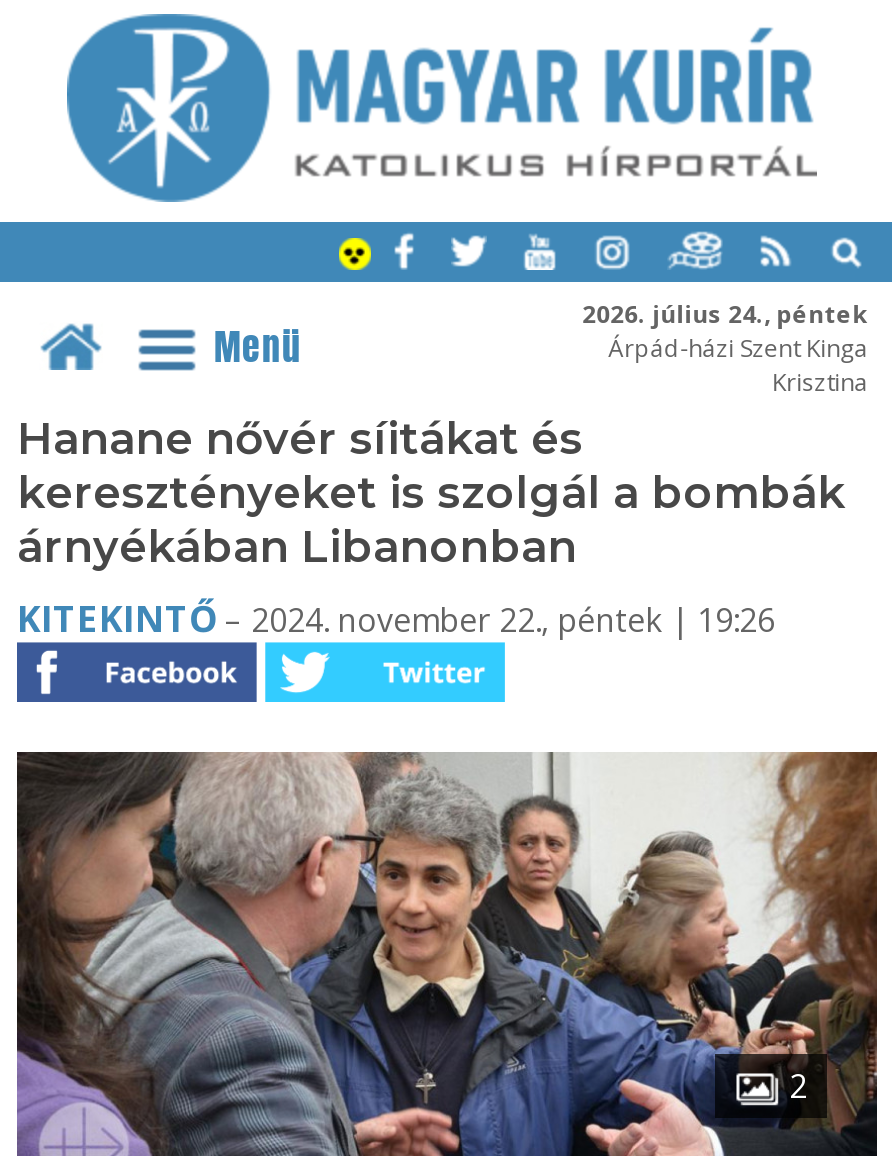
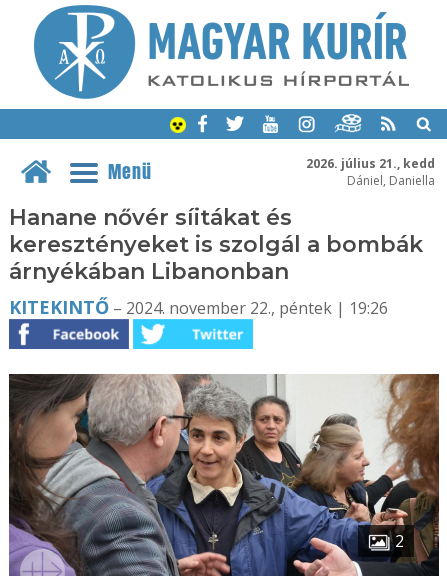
[582,296,868,398] 2026. július 24., péntek | Árpád-házi Szent Kinga | Krisztina -> [306,154,435,188] 2026. július 21., kedd | Dániel, Daniella

